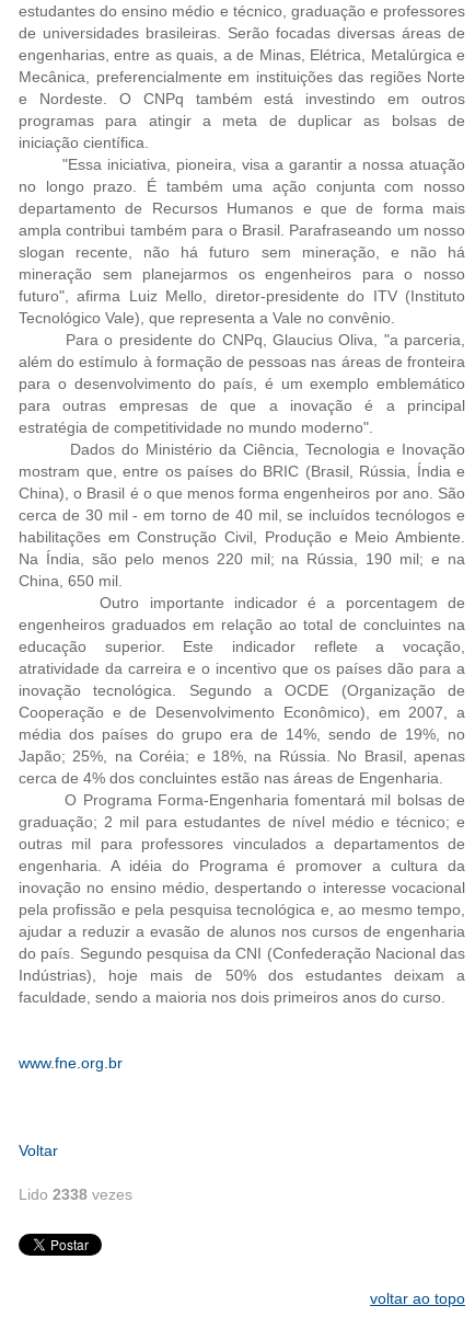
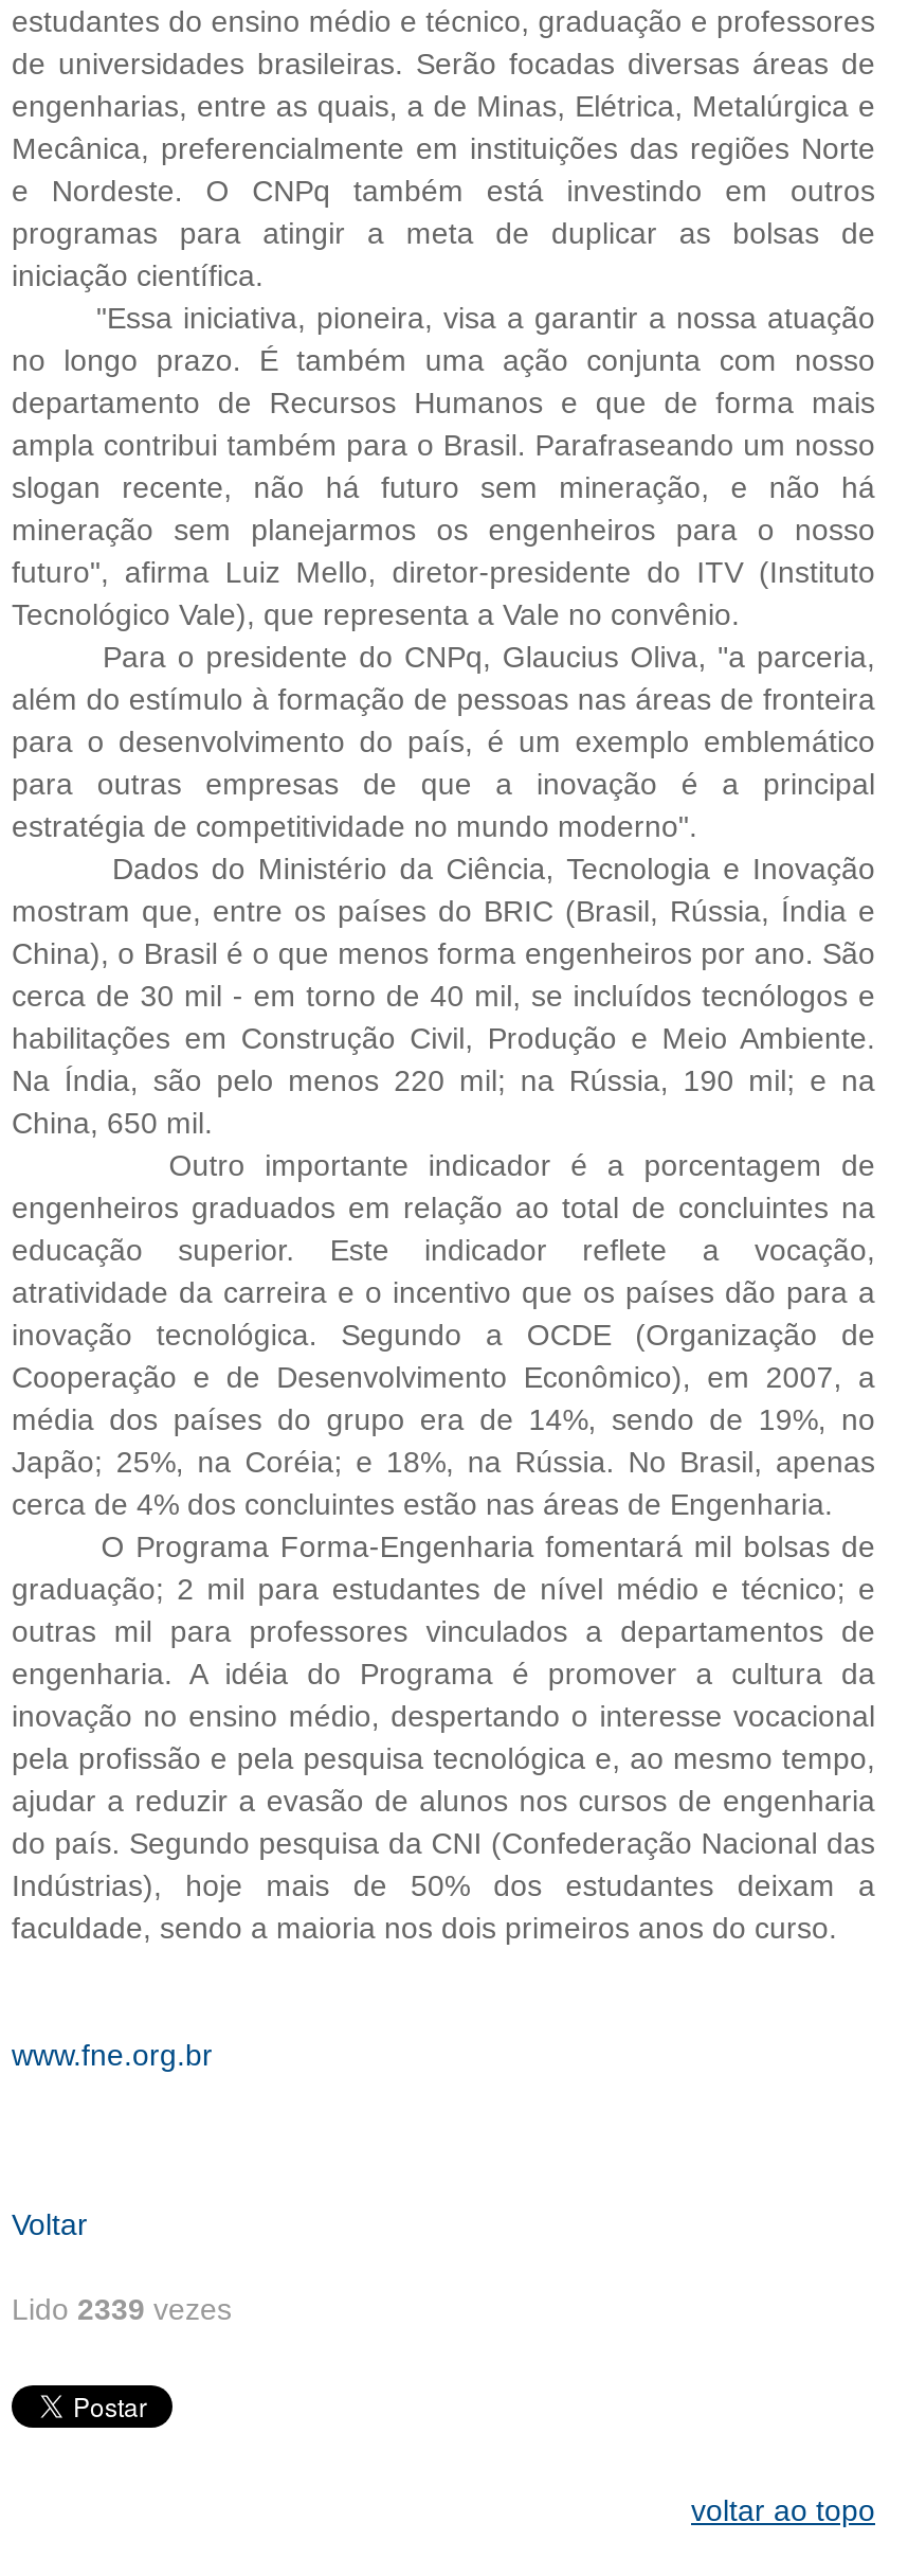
[19,1186,132,1204] Lido 2338 vezes -> [12,2293,232,2327] Lido 2339 vezes

